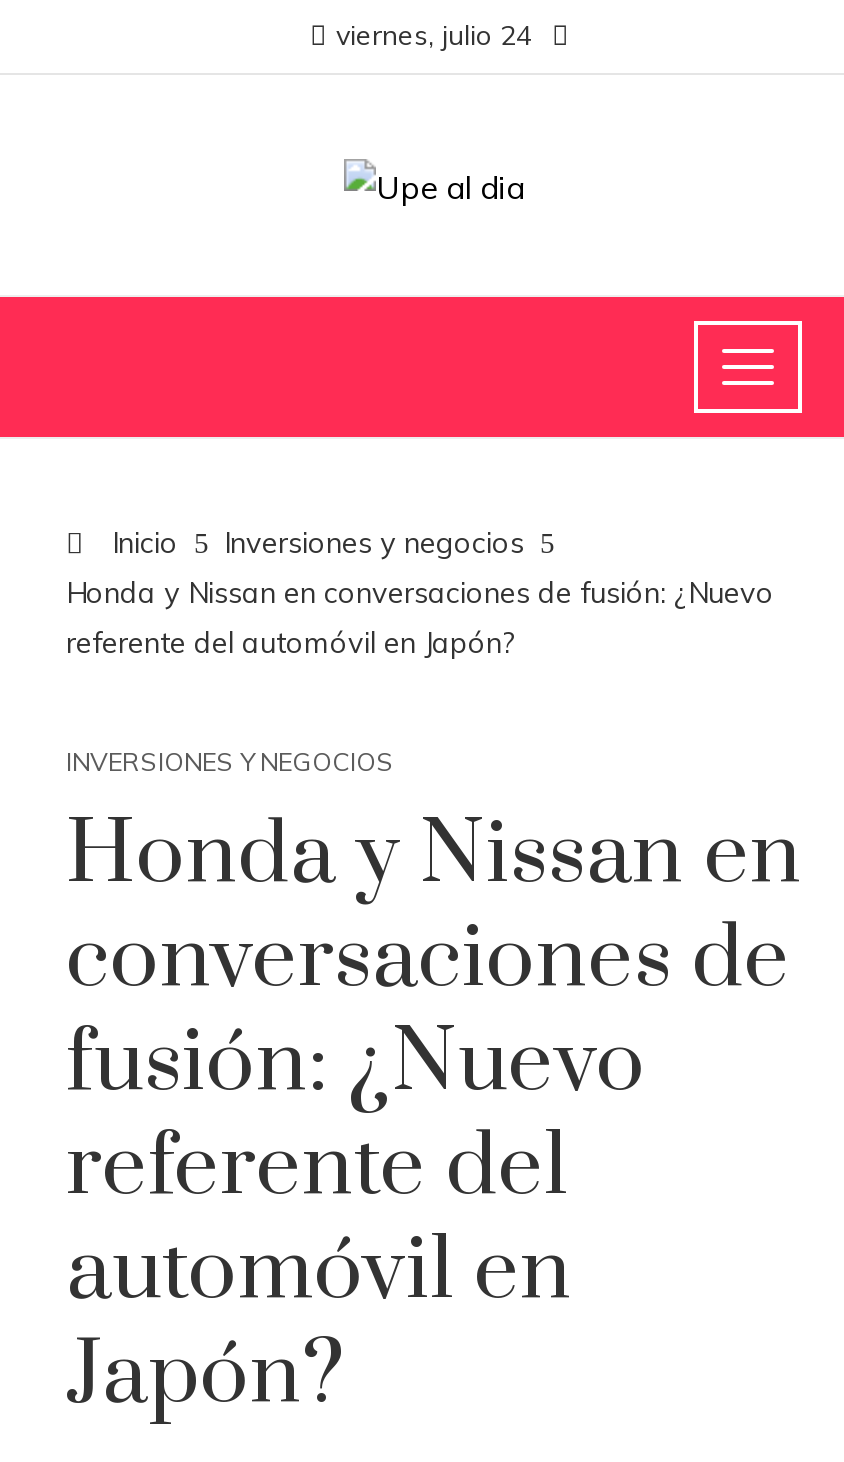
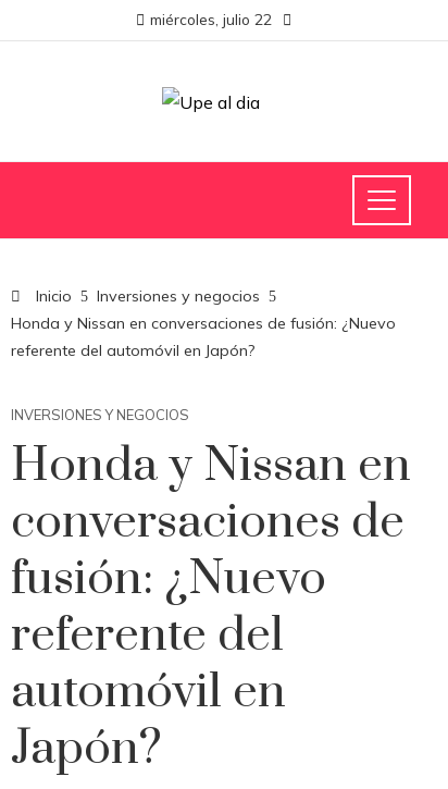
[336,17,532,51] viernes, julio 24 -> [150,10,272,28] miércoles, julio 22

